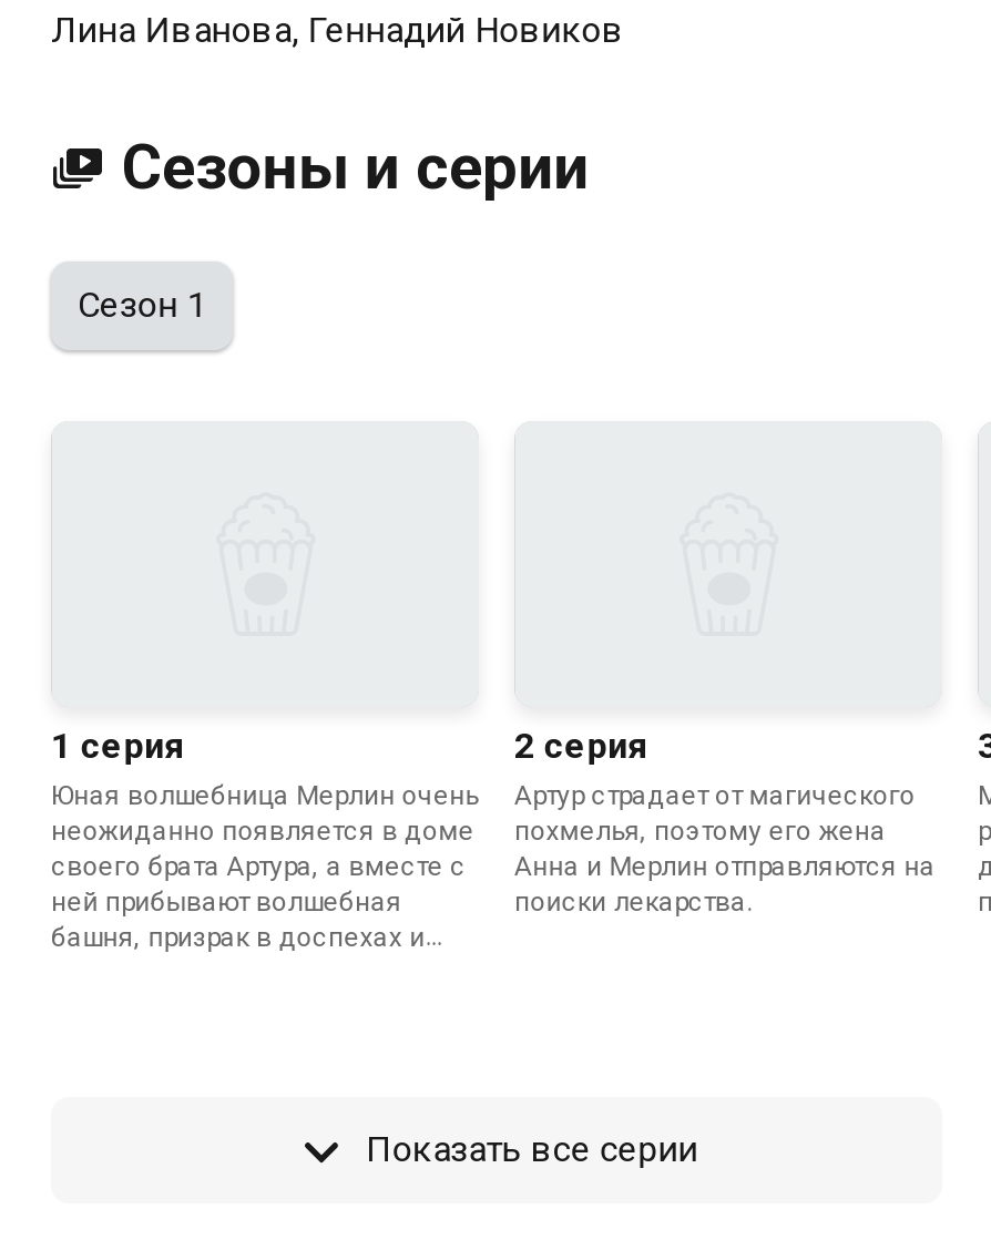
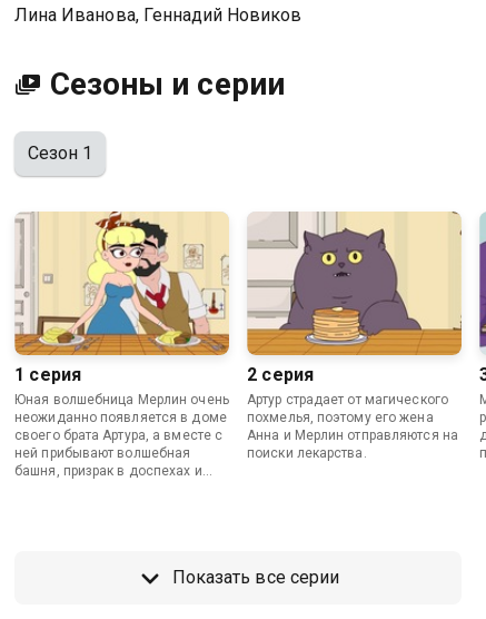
none -> [13,210,230,356] [image]
none -> [246,210,463,356] [image]

